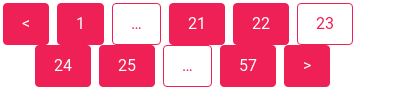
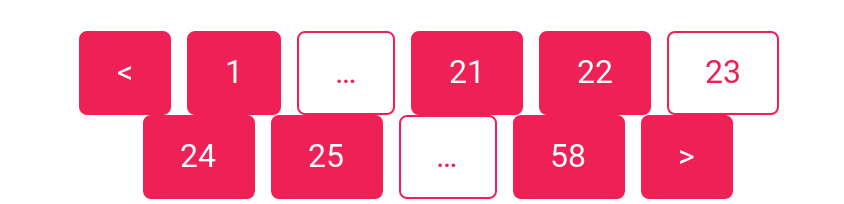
[238,56,256,75] 57 -> [550,137,586,175] 58

